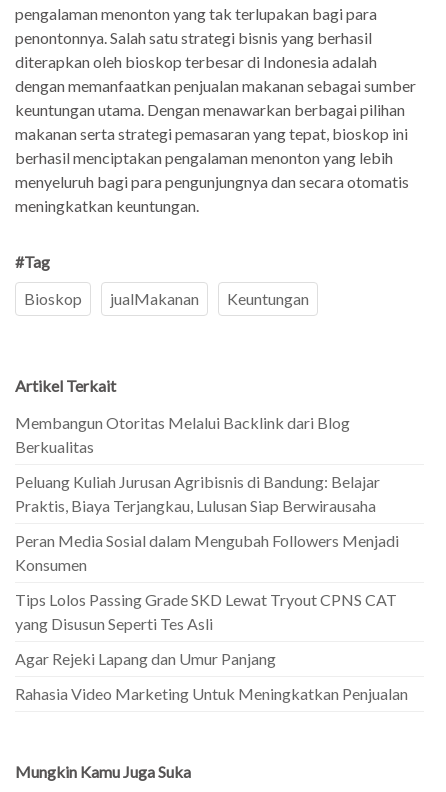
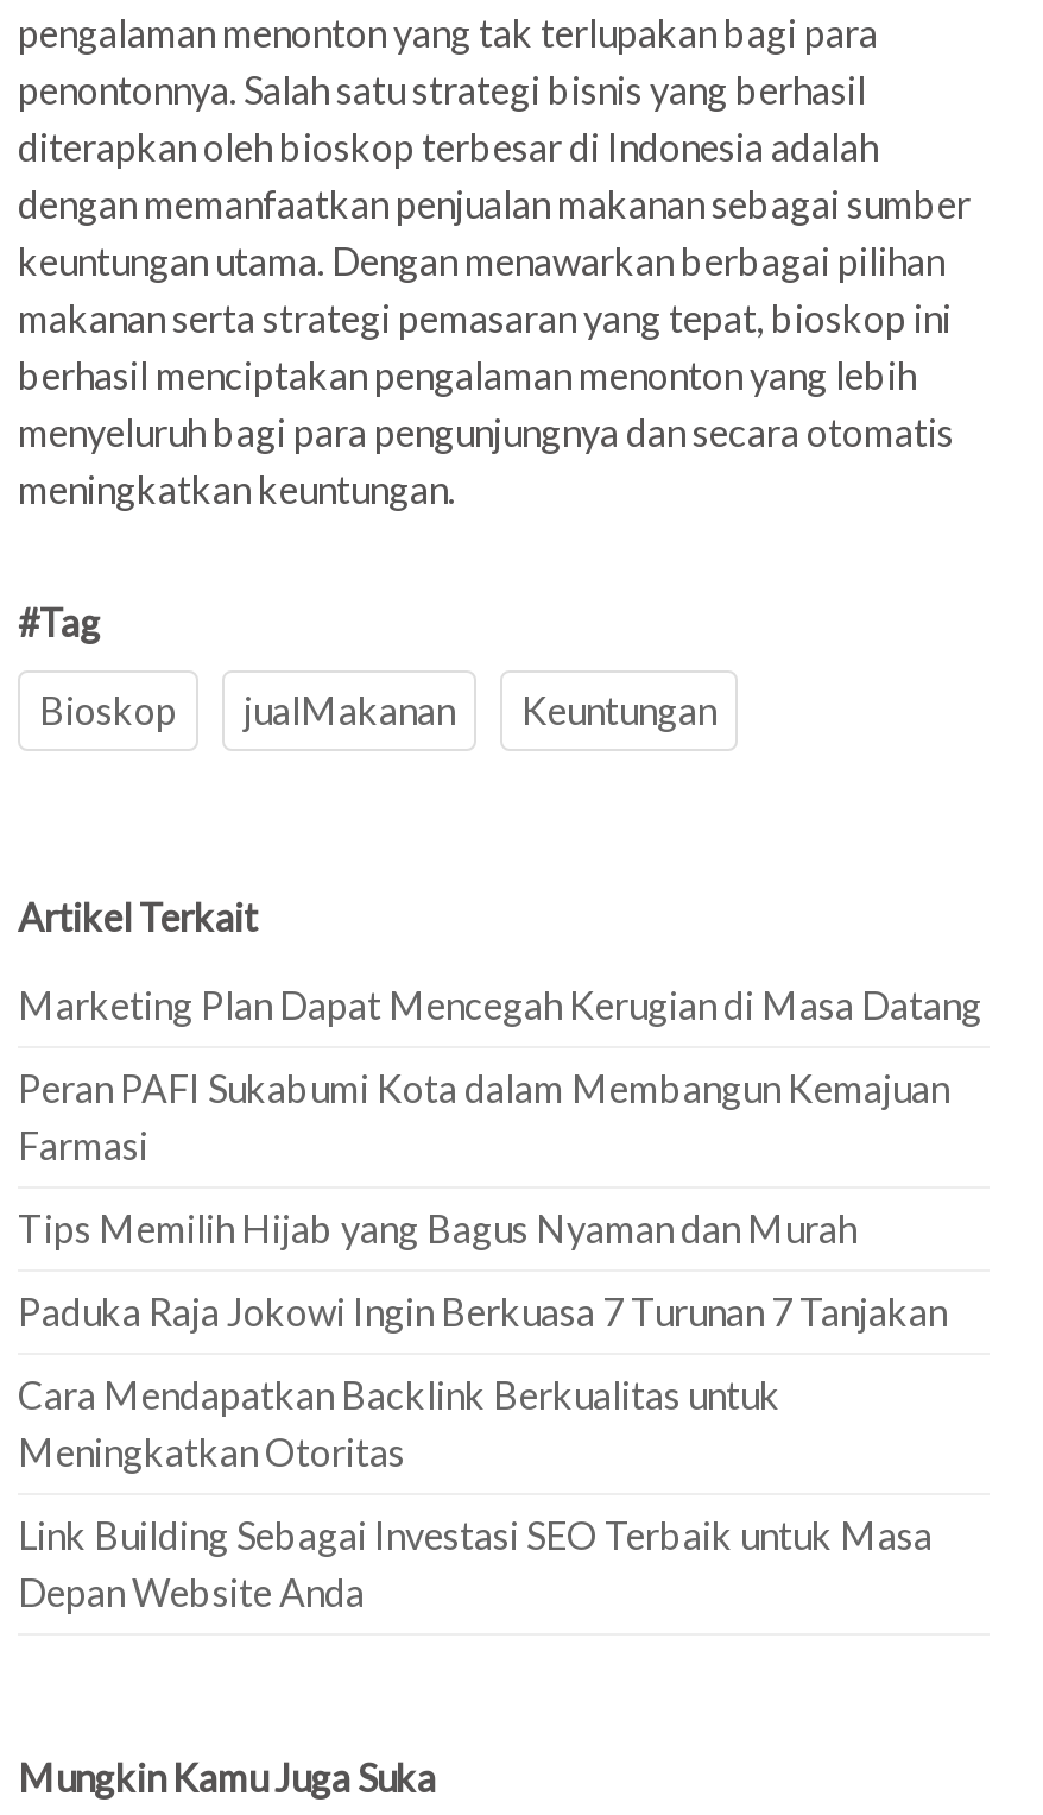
[15,413,350,456] Membangun Otoritas Melalui Backlink dari Blog | Berkualitas -> [18,982,982,1027] Marketing Plan Dapat Mencegah Kerugian di Masa Datang
[15,472,380,515] Peluang Kuliah Jurusan Agribisnis di Bandung: Belajar | Praktis, Biaya Terjangkau, Lulusan Siap Berwirausaha -> [18,1065,949,1168] Peran PAFI Sukabumi Kota dalam Membangun Kemajuan | Farmasi
[15,531,399,574] Peran Media Sosial dalam Mengubah Followers Menjadi | Konsumen -> [18,1206,856,1251] Tips Memilih Hijab yang Bagus Nyaman dan Murah
[15,590,397,633] Tips Lolos Passing Grade SKD Lewat Tryout CPNS CAT | yang Disusun Seperti Tes Asli -> [18,1289,947,1334] Paduka Raja Jokowi Ingin Berkuasa 7 Turunan 7 Tanjakan
[15,649,276,668] Agar Rejeki Lapang dan Umur Panjang -> [18,1372,780,1474] Cara Mendapatkan Backlink Berkualitas untuk | Meningkatkan Otoritas
[15,684,408,703] Rahasia Video Marketing Untuk Meningkatkan Penjualan -> [18,1512,933,1615] Link Building Sebagai Investasi SEO Terbaik untuk Masa | Depan Website Anda

